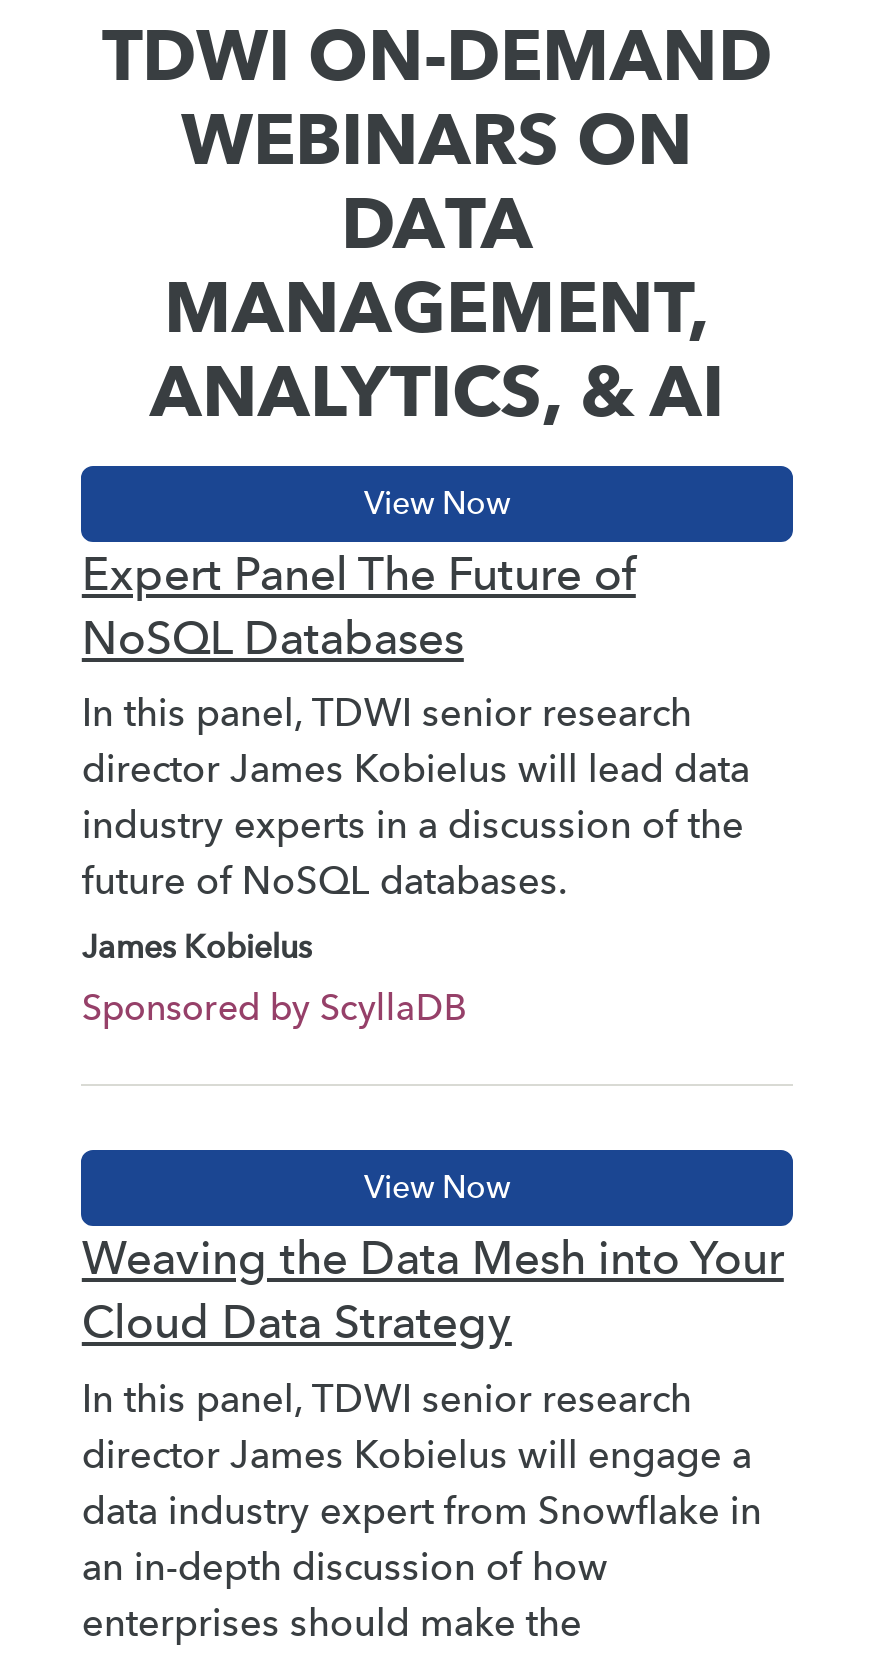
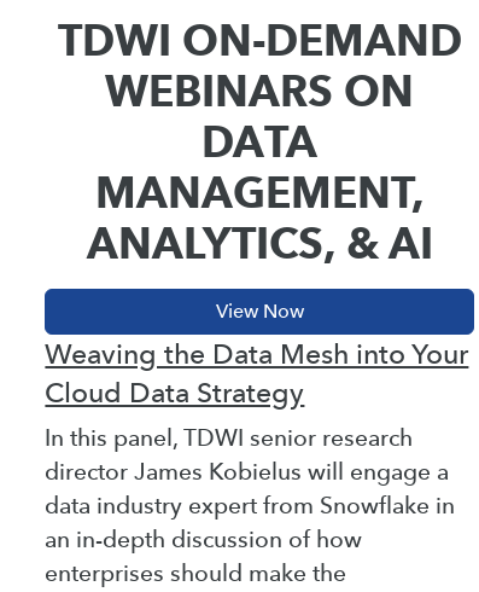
[82,545,750,1030] Expert Panel The Future of | NoSQL Databases | In this panel, TDWI senior research | director James Kobielus will lead data | industry experts in a discussion of the | future of NoSQL databases. | James Kobielus | Sponsored by ScyllaDB -> none

